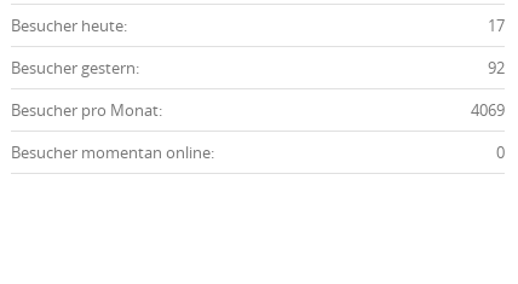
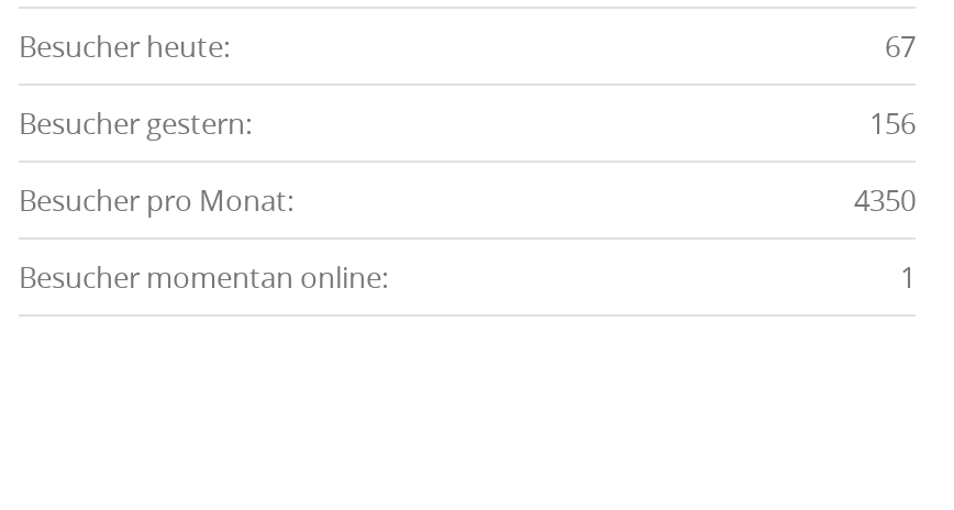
[488,14,505,36] 17 -> [885,25,916,65] 67
[488,56,505,78] 92 -> [869,102,916,142] 156
[471,99,505,120] 4069 -> [854,179,916,219] 4350
[496,141,505,163] 0 -> [900,256,916,296] 1

